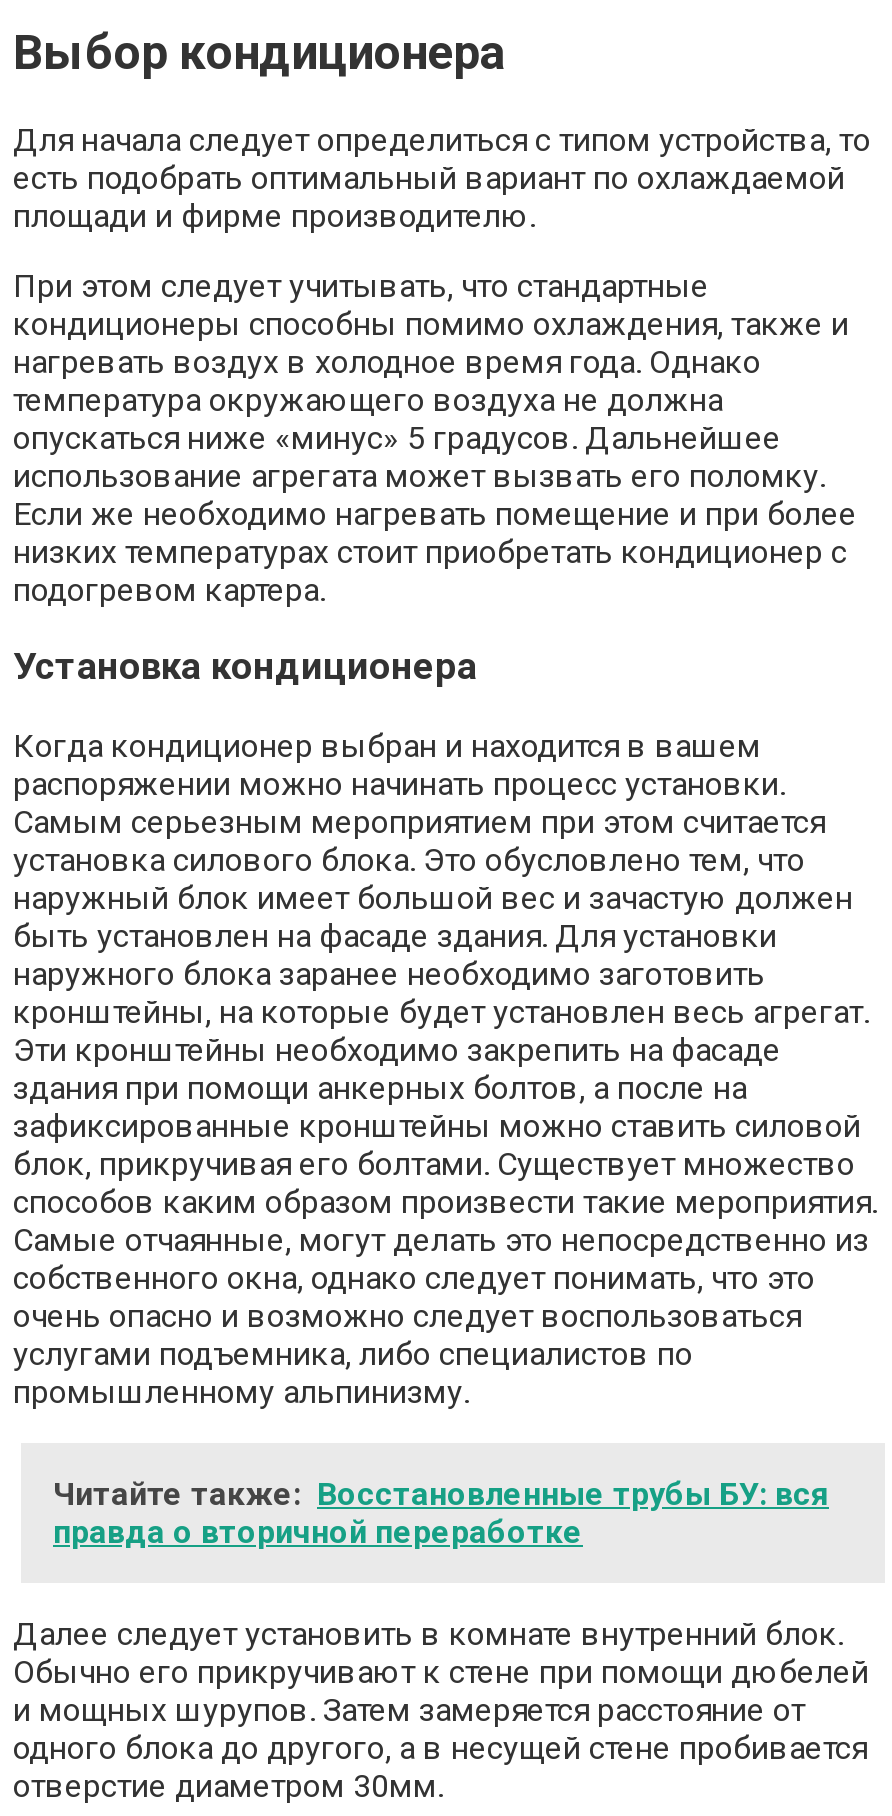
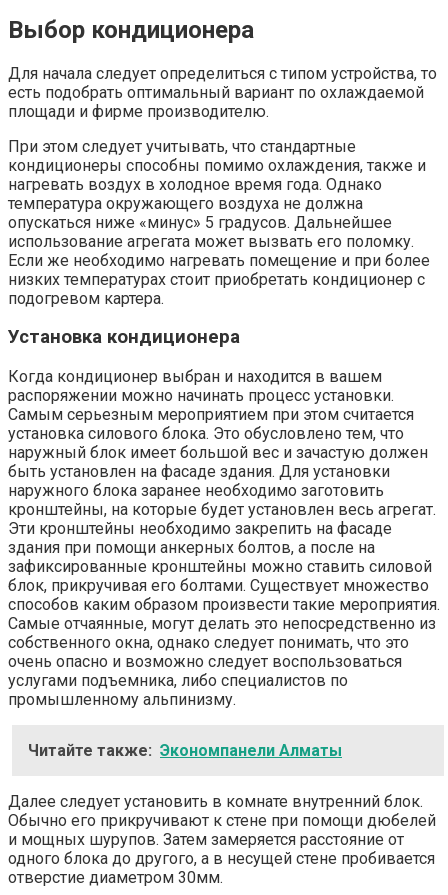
[53,1475,829,1551] Читайте также: Восстановленные трубы БУ: вся | правда о вторичной переработке -> [28,741,342,760] Читайте также: Экономпанели Алматы

